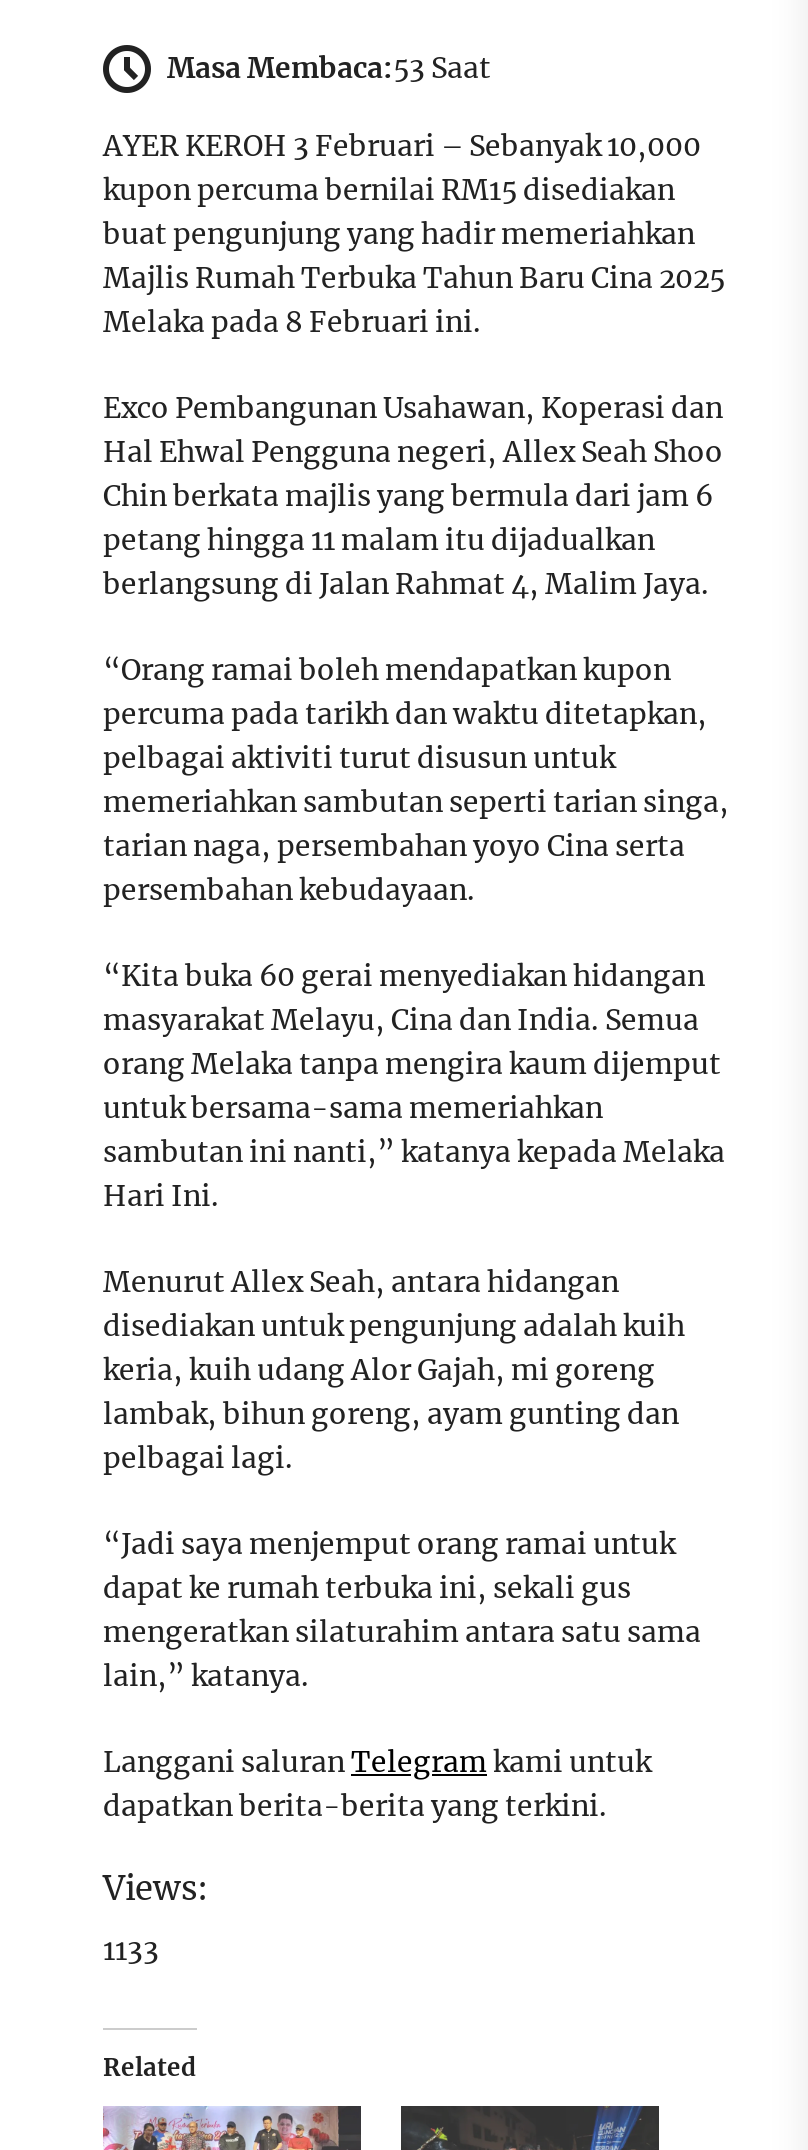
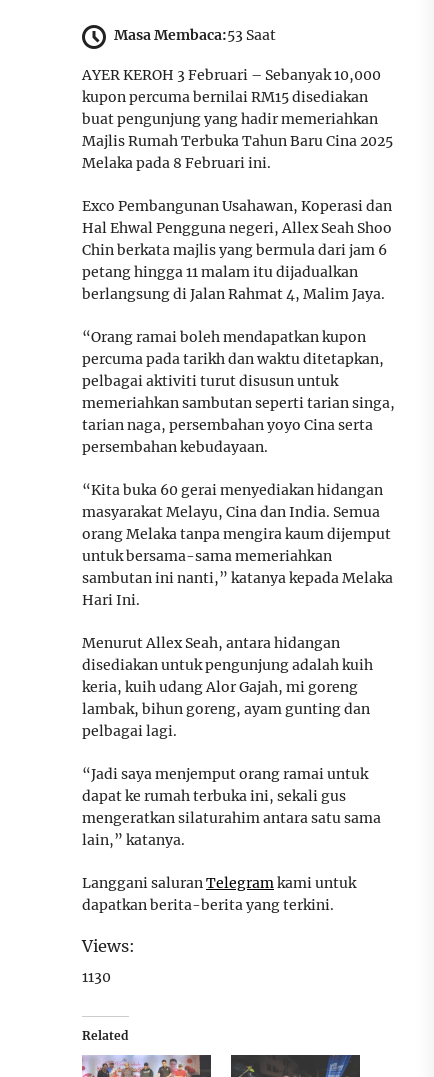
[103,1931,159,1967] 1133 -> [82,968,111,986] 1130

